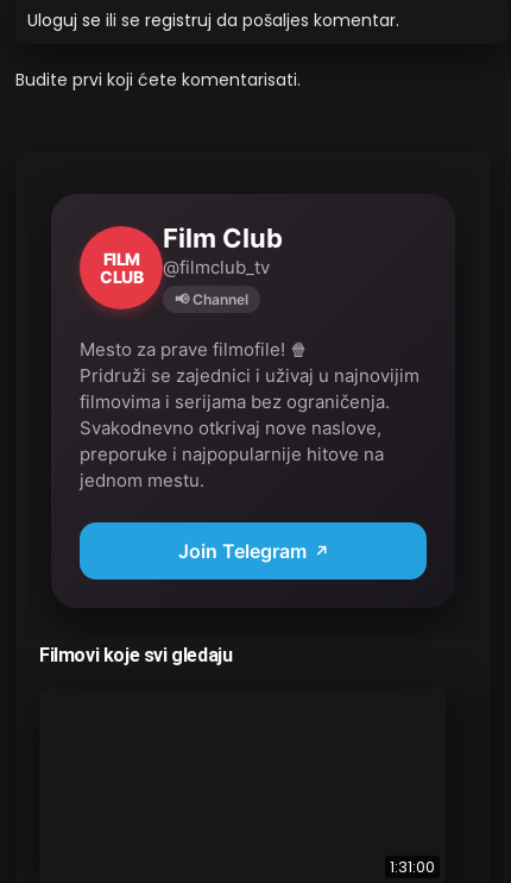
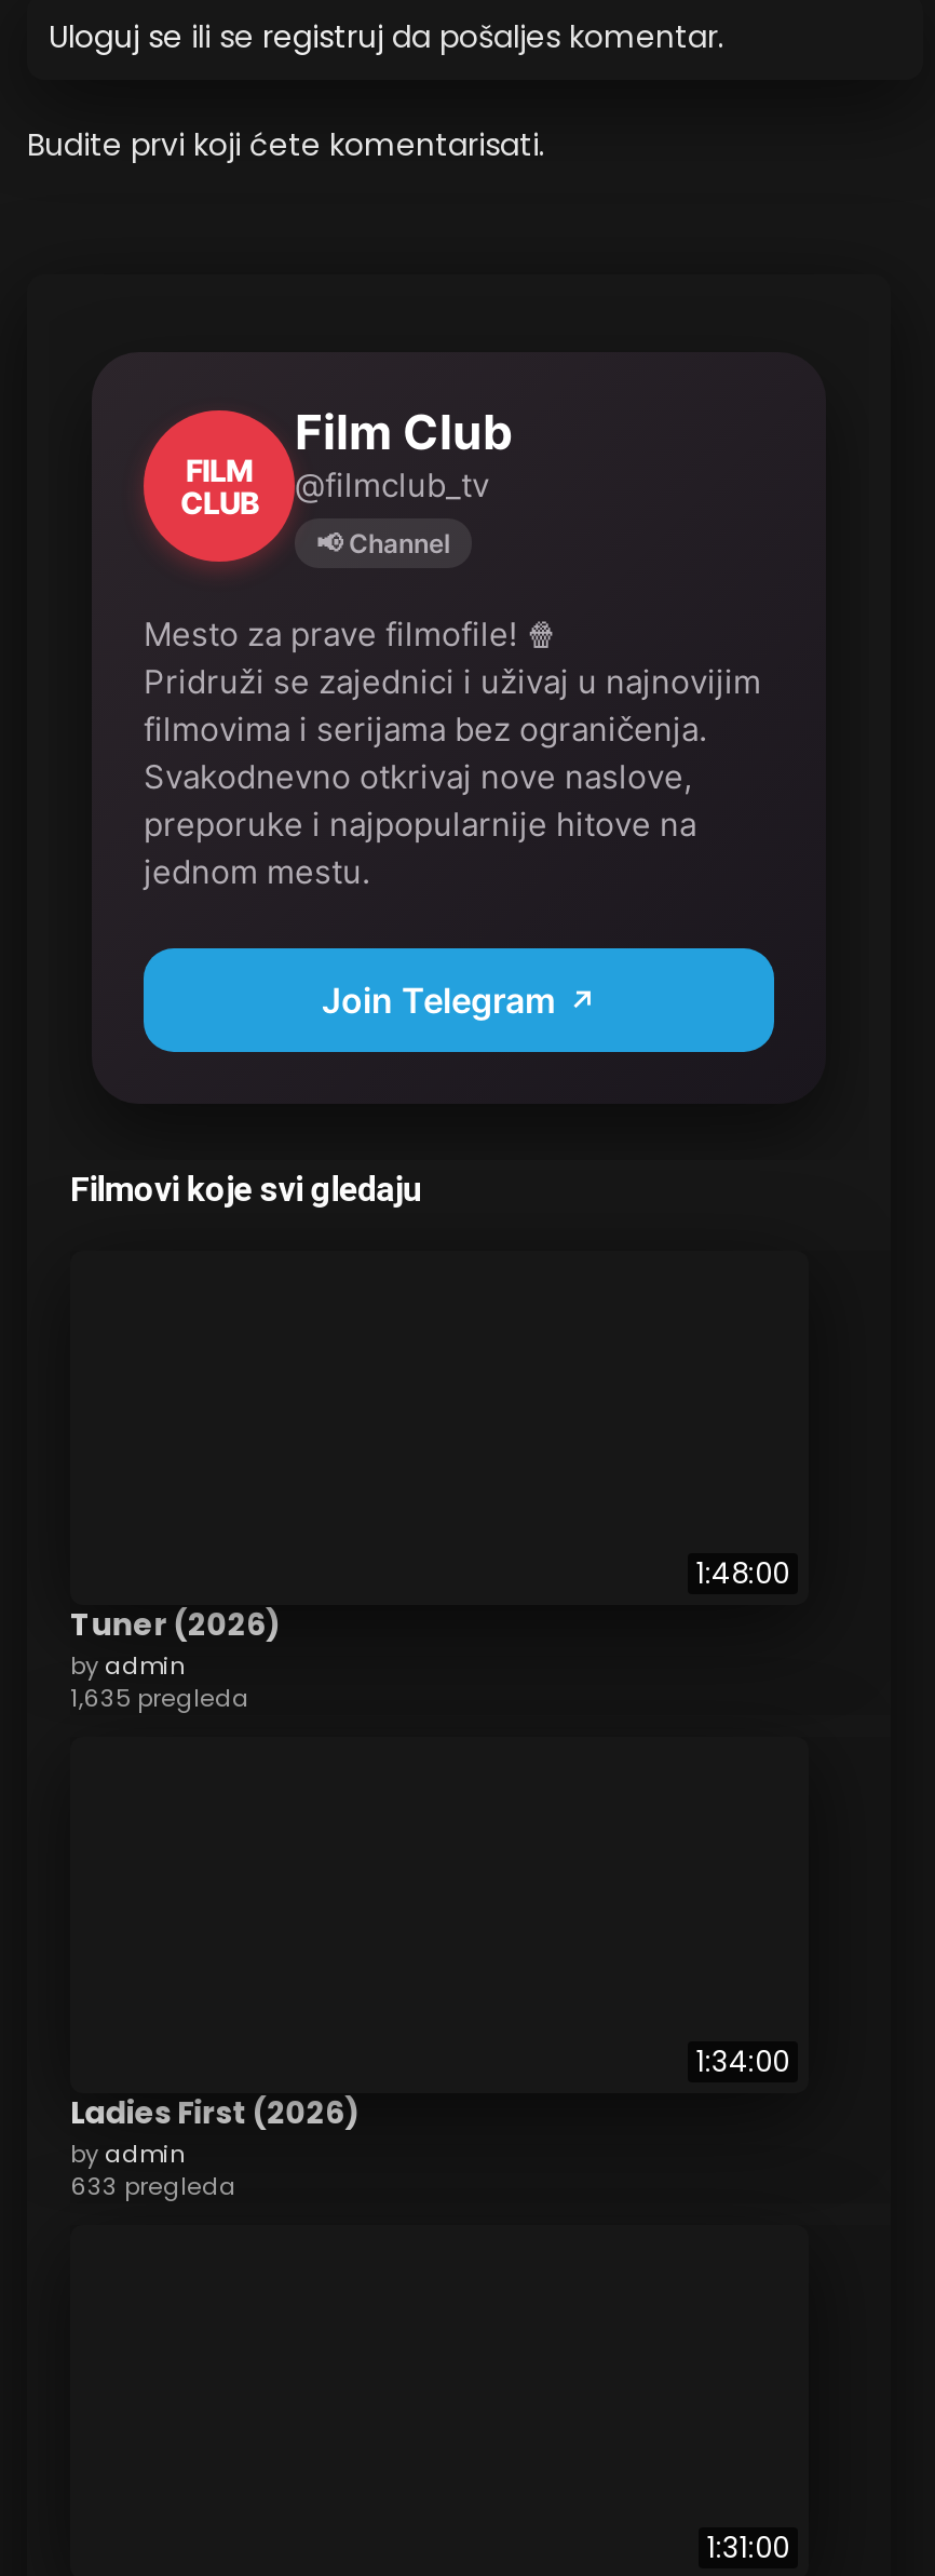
none -> [70,1554,789,1716] 1:48:00 | Tuner (2026) | by admin | 1,635 pregleda
none -> [70,2041,789,2203] 1:34:00 | Ladies First (2026) | by admin | 633 pregleda

